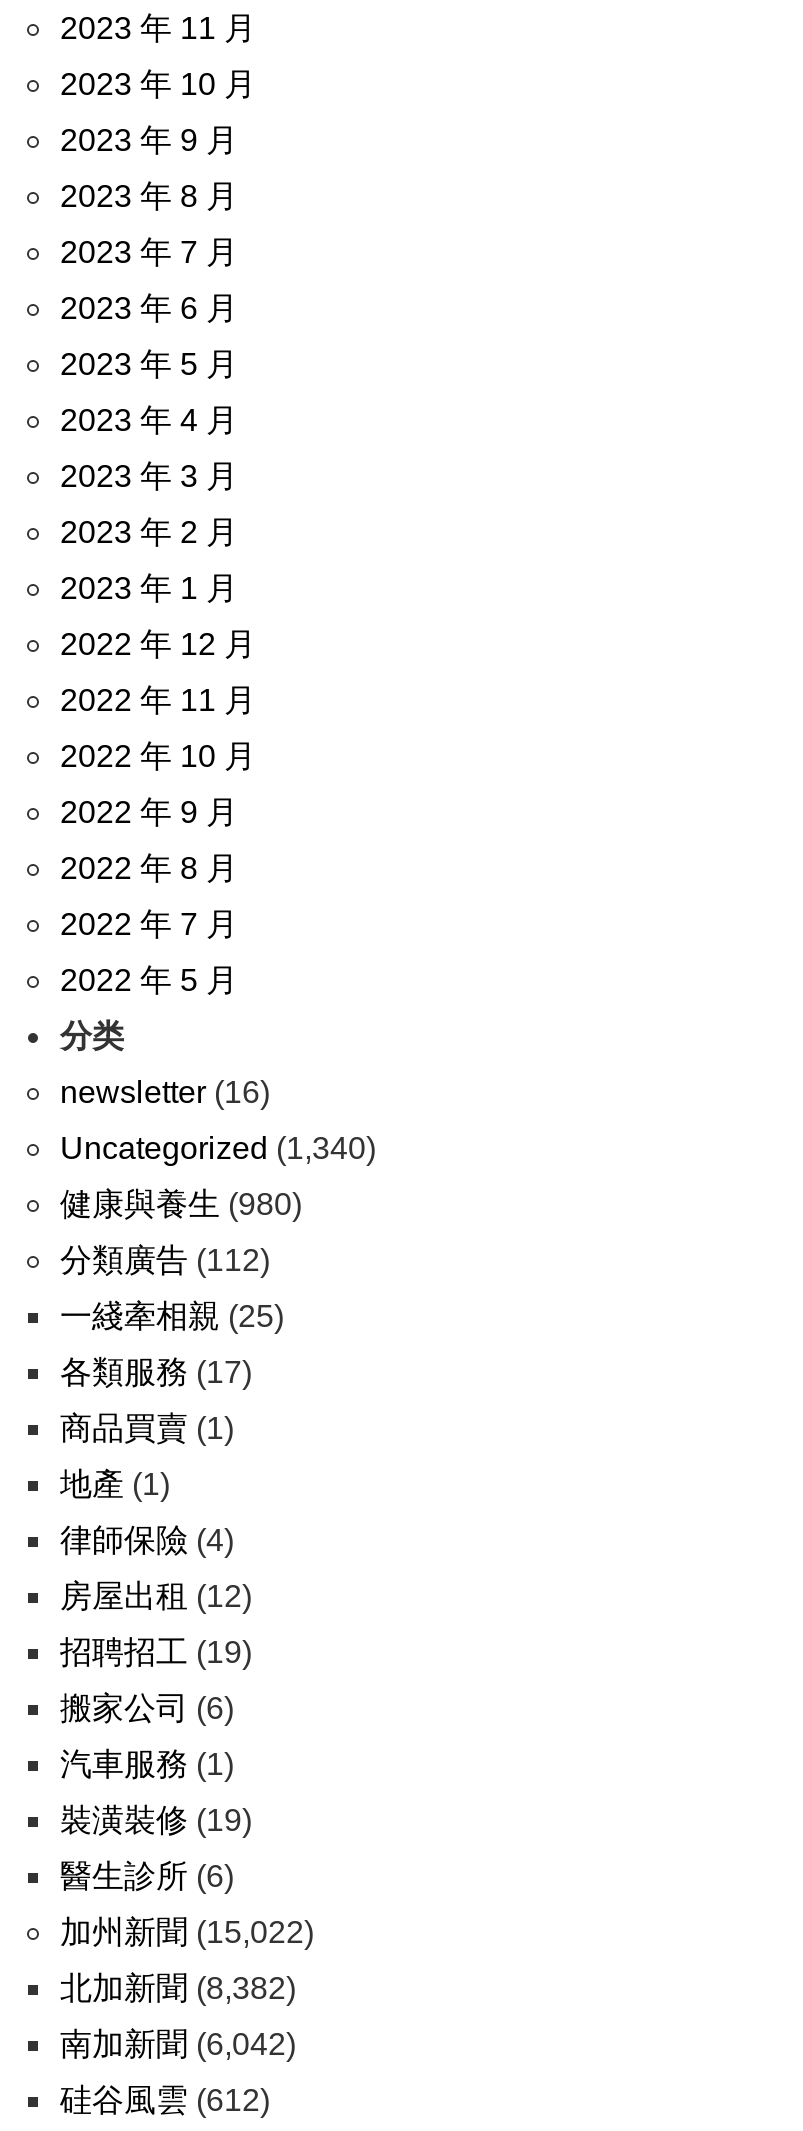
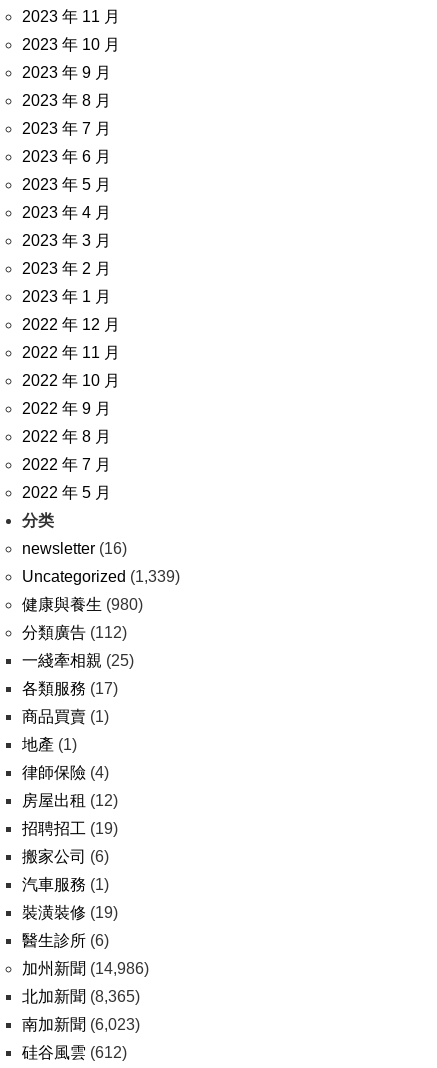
[60,1131,376,1165] Uncategorized (1,340) -> [22,568,180,585] Uncategorized (1,339)
[60,1915,314,1949] 加州新聞(15,022) -> [22,960,149,977] 加州新聞(14,986)
[60,1971,296,2005] 北加新聞(8,382) -> [22,988,140,1005] 北加新聞(8,365)
[60,2027,296,2061] 南加新聞(6,042) -> [22,1016,140,1033] 南加新聞(6,023)

